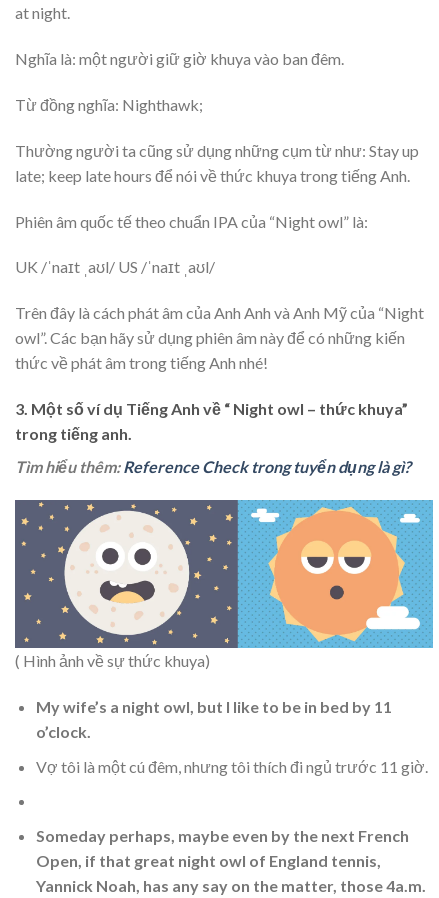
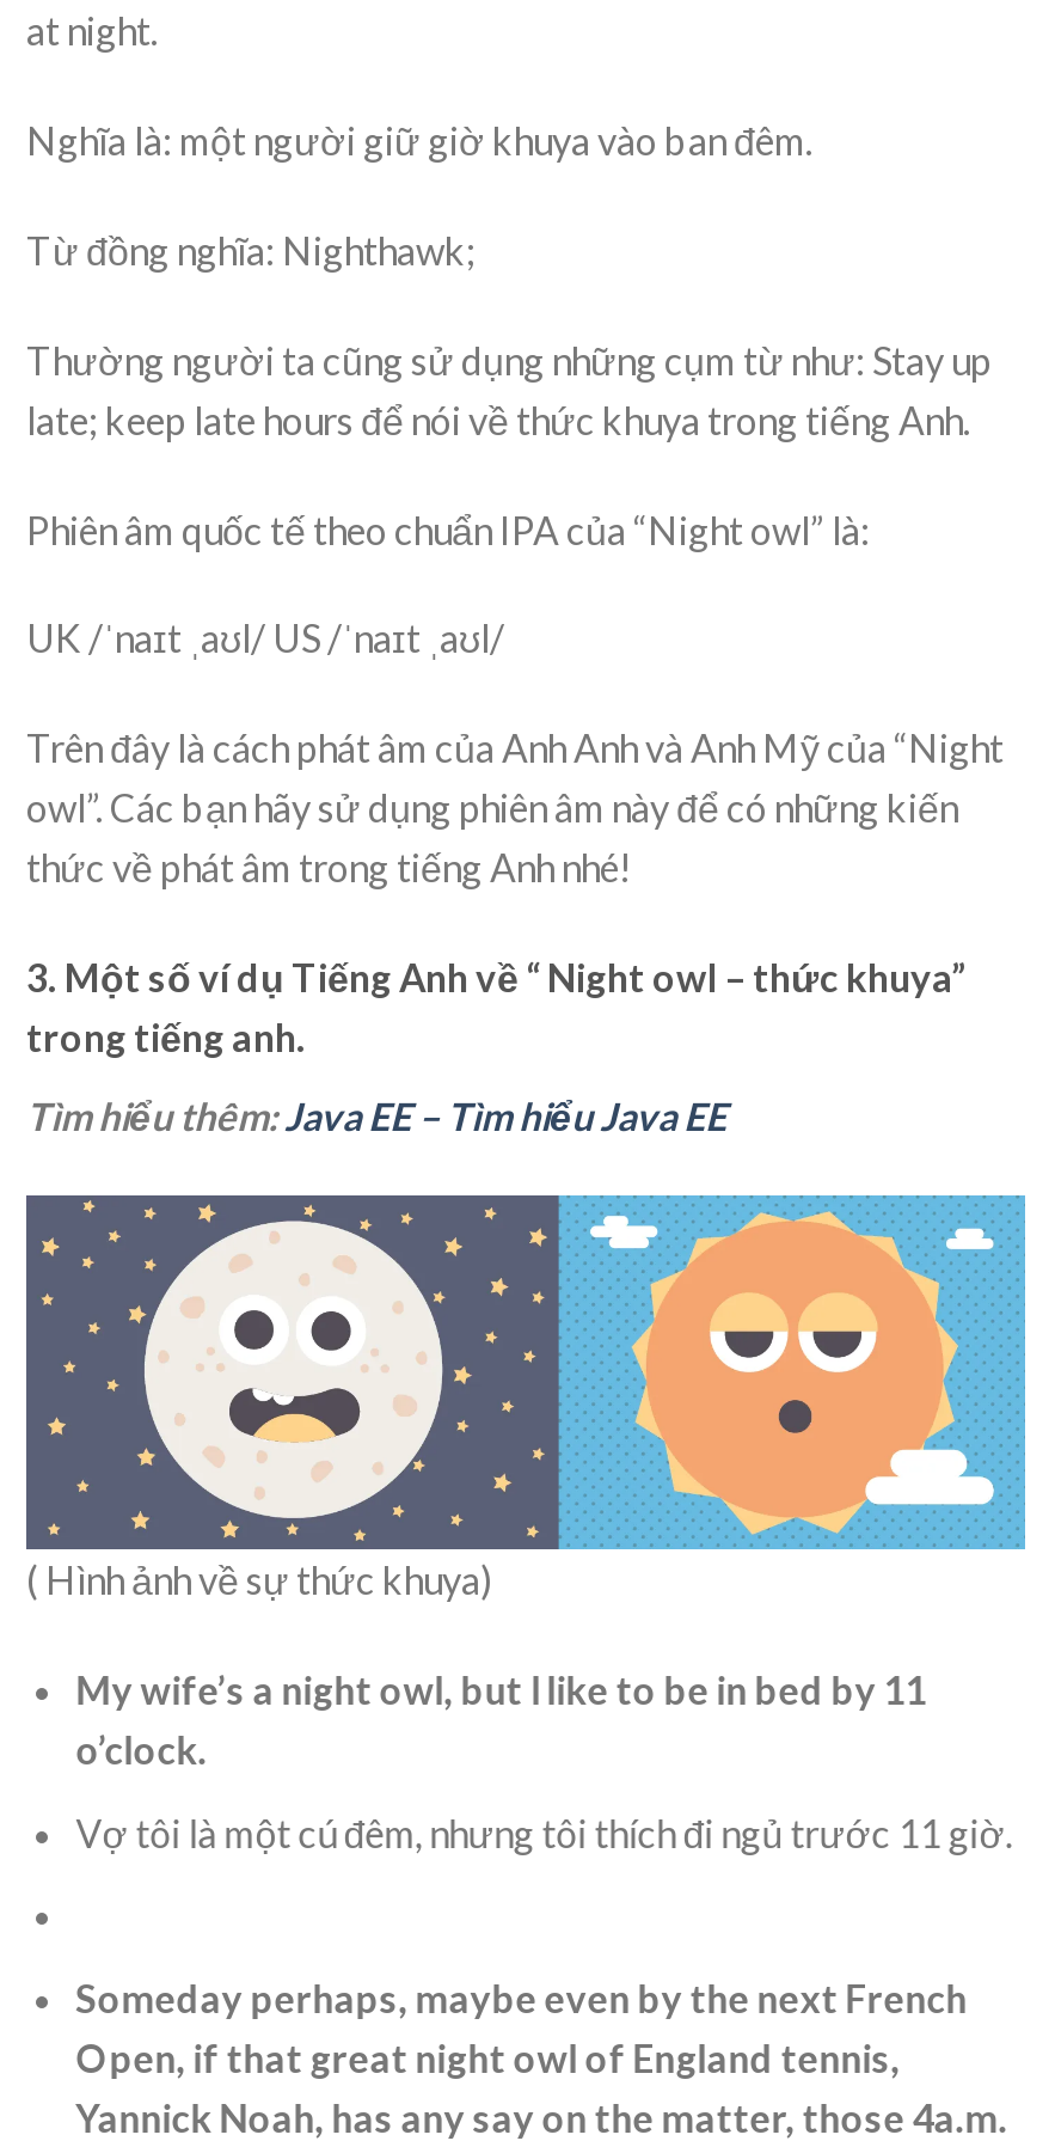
[15,457,411,476] Tìm hiểu thêm:Reference Check trong tuyển dụng là gì? -> [26,1092,726,1138] Tìm hiểu thêm:Java EE – Tìm hiểu Java EE

